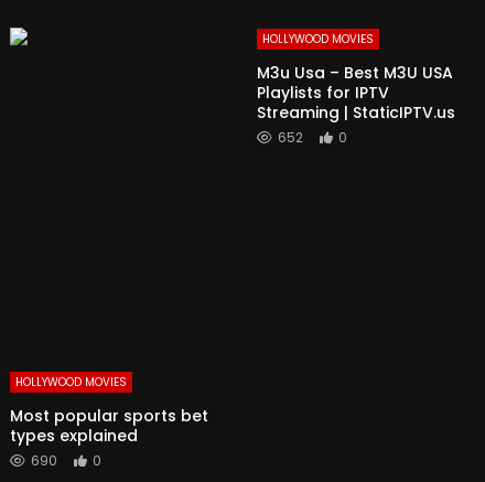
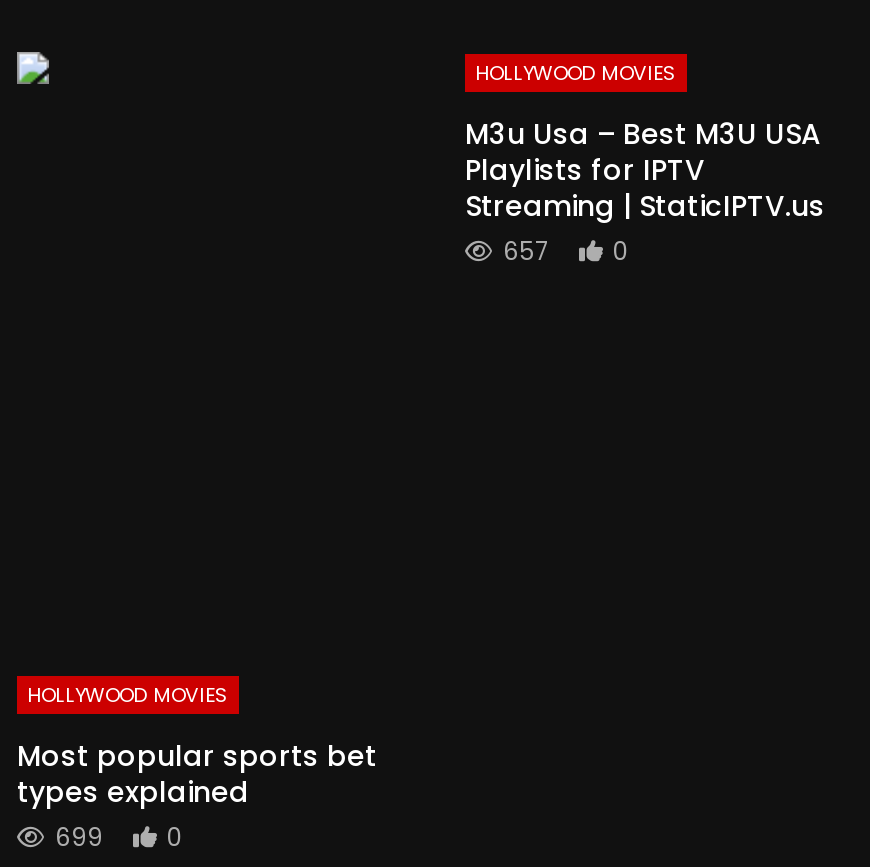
[278,127,347,146] 652 0 -> [503,233,629,267] 657 0
[31,451,101,469] 690 0 -> [55,819,183,853] 699 0

